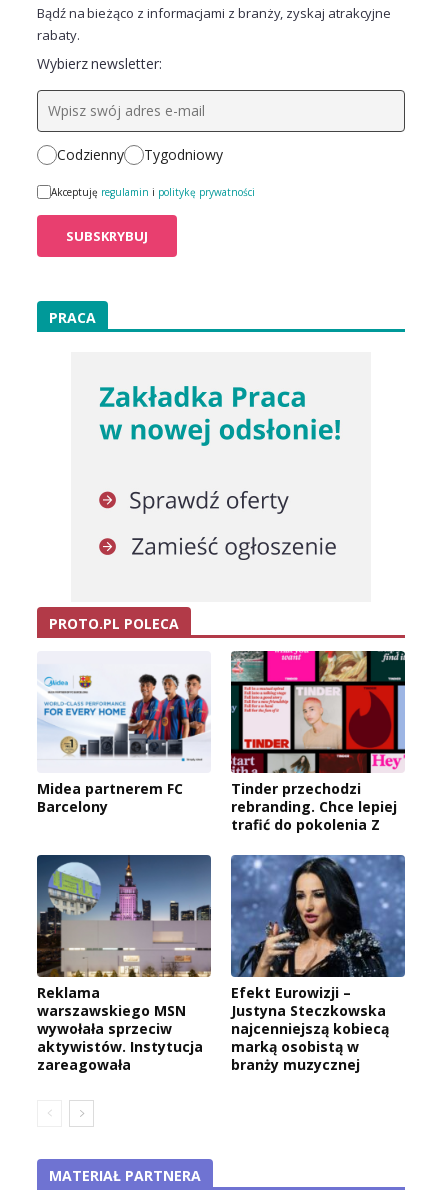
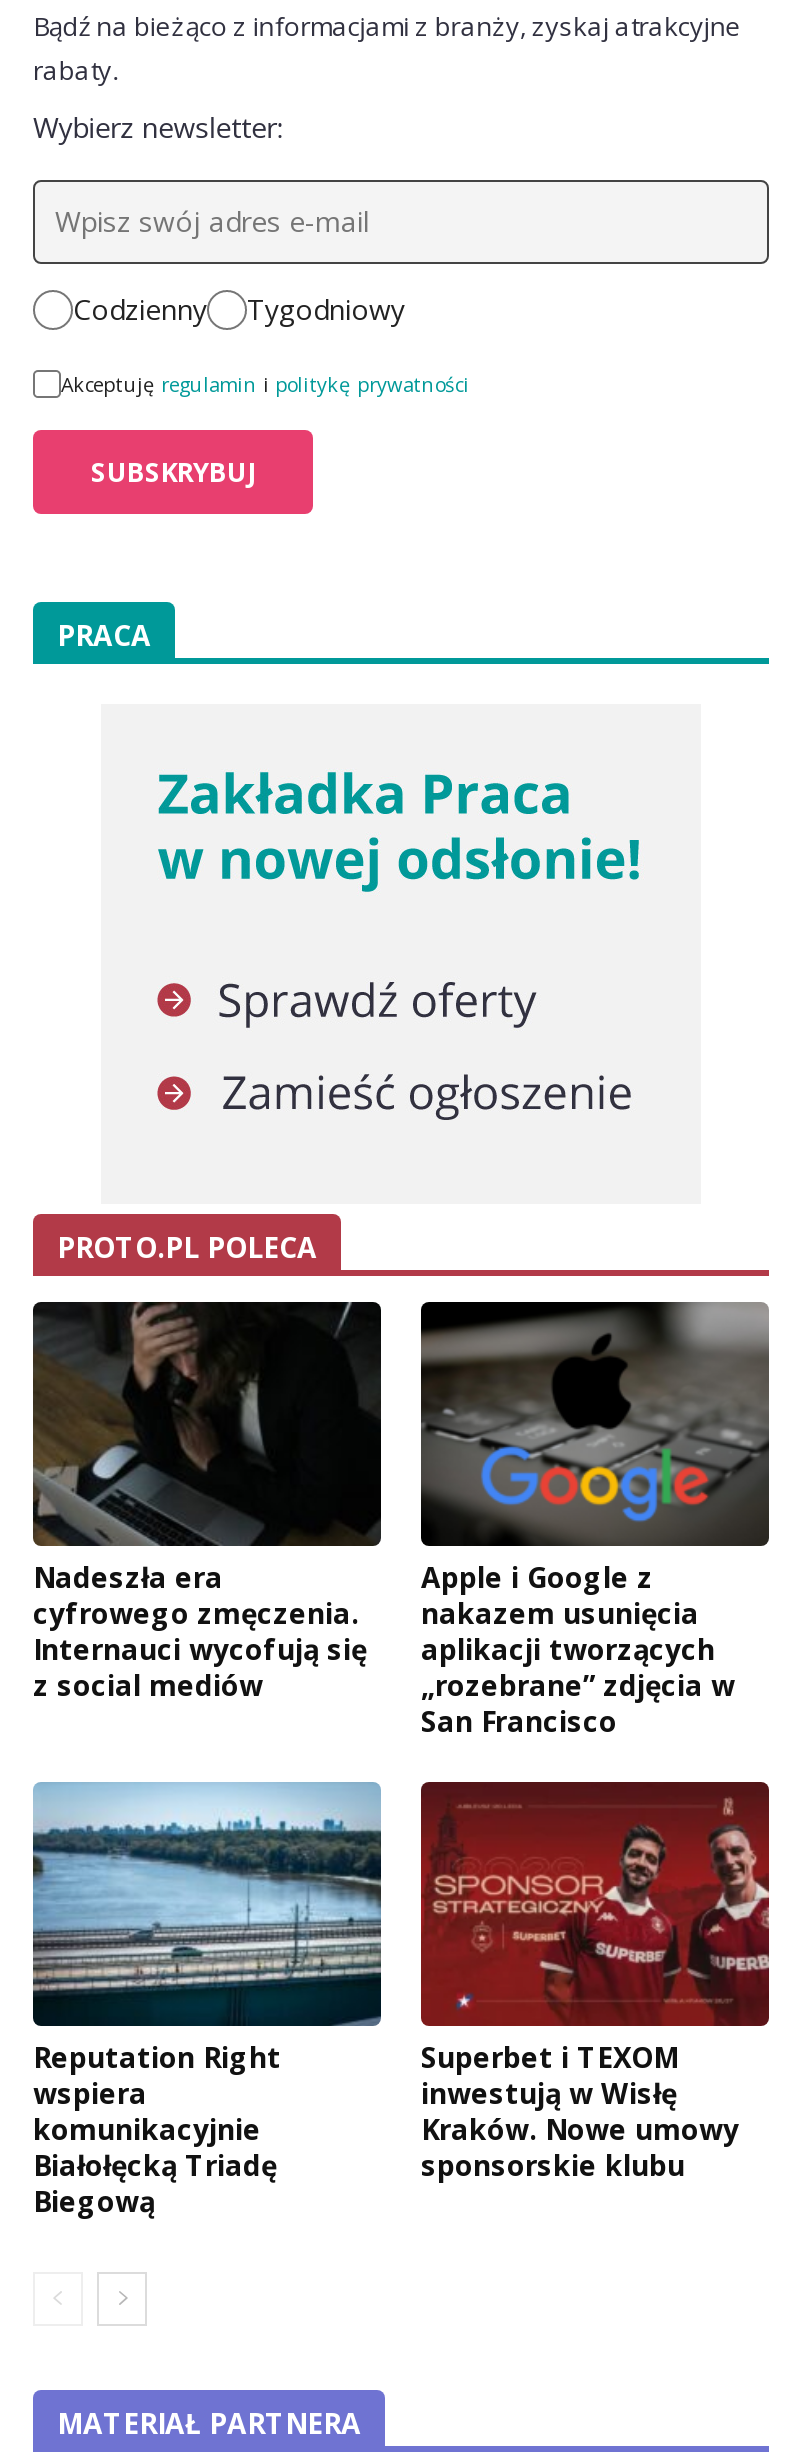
[37,651,211,816] [image] | Midea partnerem FC | Barcelony -> [31,1300,383,1704] [image] | Nadeszła era | cyfrowego zmęczenia. | Internauci wycofują się | z social mediów
[230,650,406,834] [image] | Tinder przechodzi | rebranding. Chce lepiej | trafić do pokolenia Z -> [421,1300,771,1740] [image] | Apple i Google z | nakazem usunięcia | aplikacji tworzących | „rozebrane” zdjęcia w | San Francisco
[37,855,212,1074] [image] | Reklama | warszawskiego MSN | wywołała sprzeciw | aktywistów. Instytucja | zareagowała -> [33,1784,383,2219] [image] | Reputation Right | wspiera | komunikacyjnie | Białołęcką Triadę | Biegową
[230,855,406,1074] [image] | Efekt Eurowizji – | Justyna Steczkowska | najcenniejszą kobiecą | marką osobistą w | branży muzycznej -> [419,1780,771,2183] [image] | Superbet i TEXOM | inwestują w Wisłę | Kraków. Nowe umowy | sponsorskie klubu

